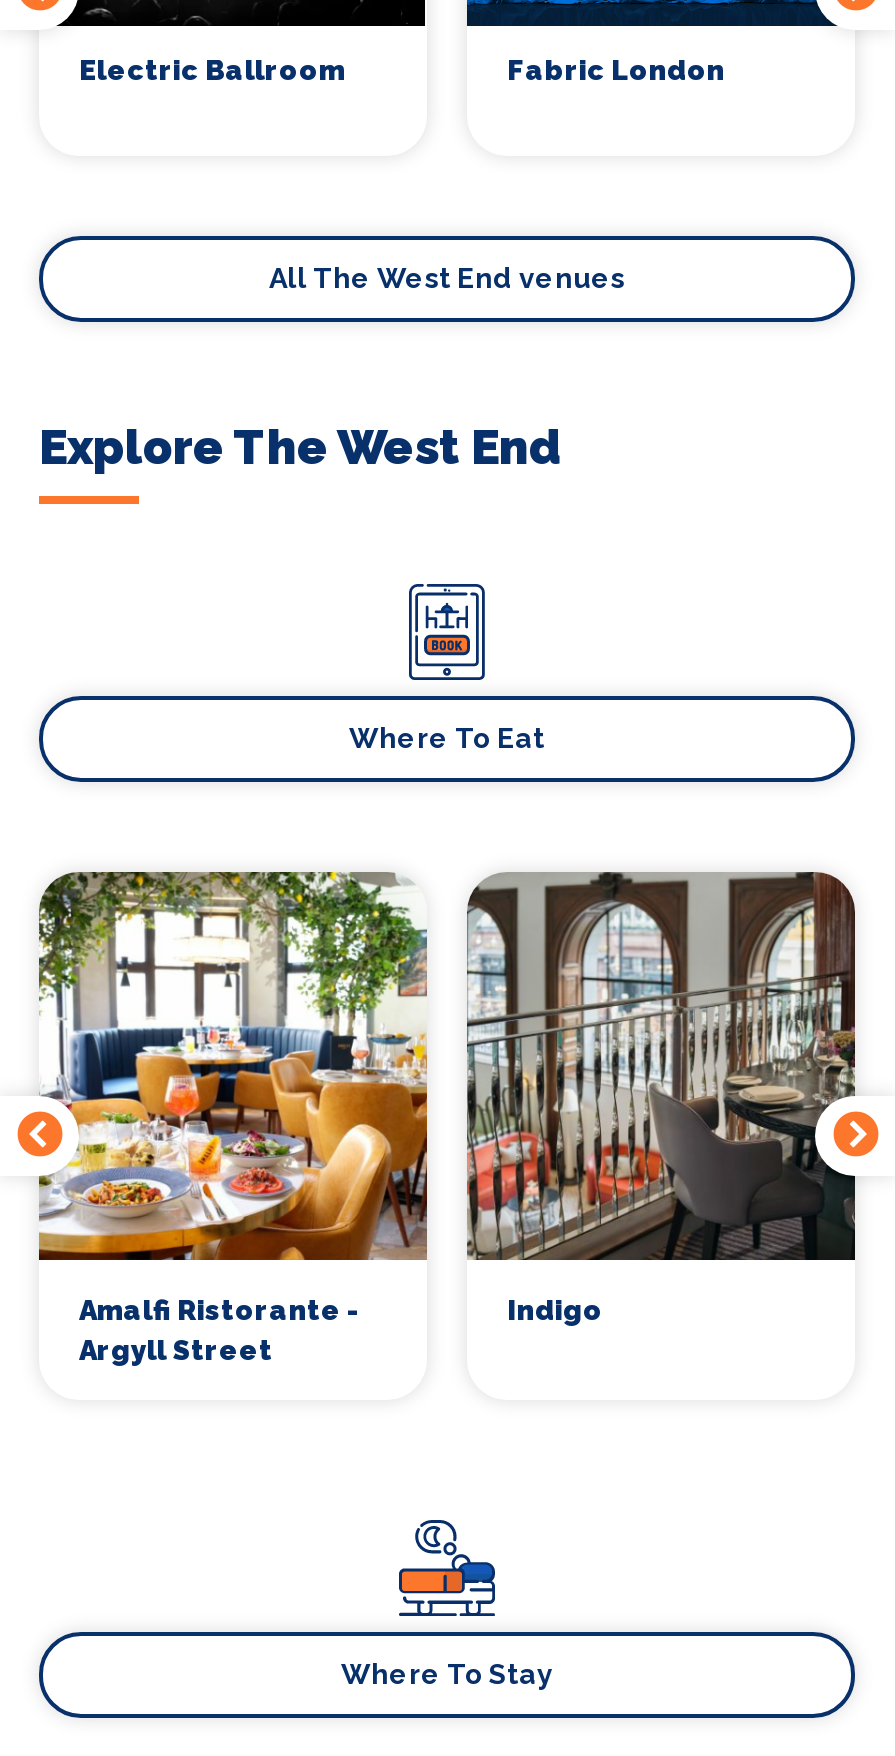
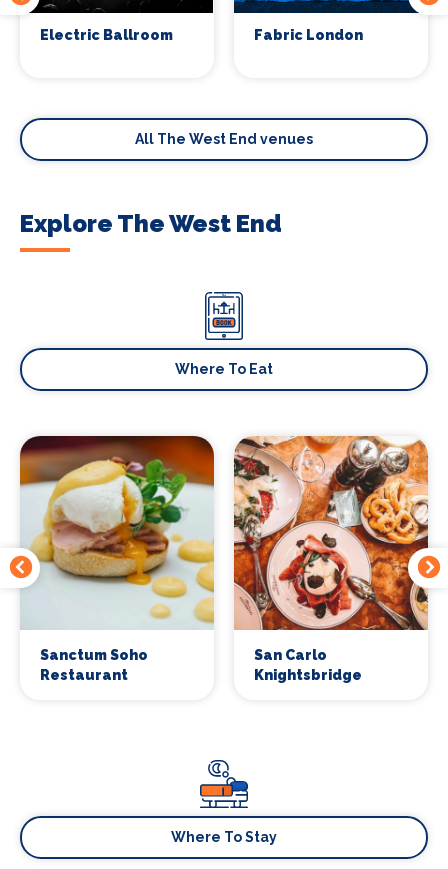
[37,870,429,1366] [image] | Amalfi Ristorante - | Argyll Street -> [19,435,215,683] [image] | Sanctum Soho | Restaurant
[465,870,857,1326] [image] | Indigo -> [233,435,429,683] [image] | San Carlo | Knightsbridge

